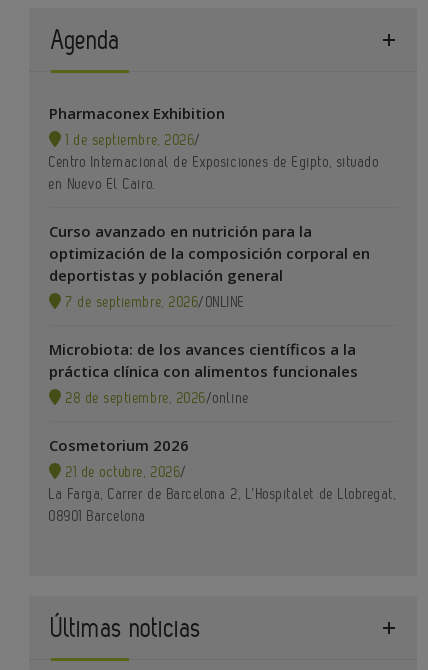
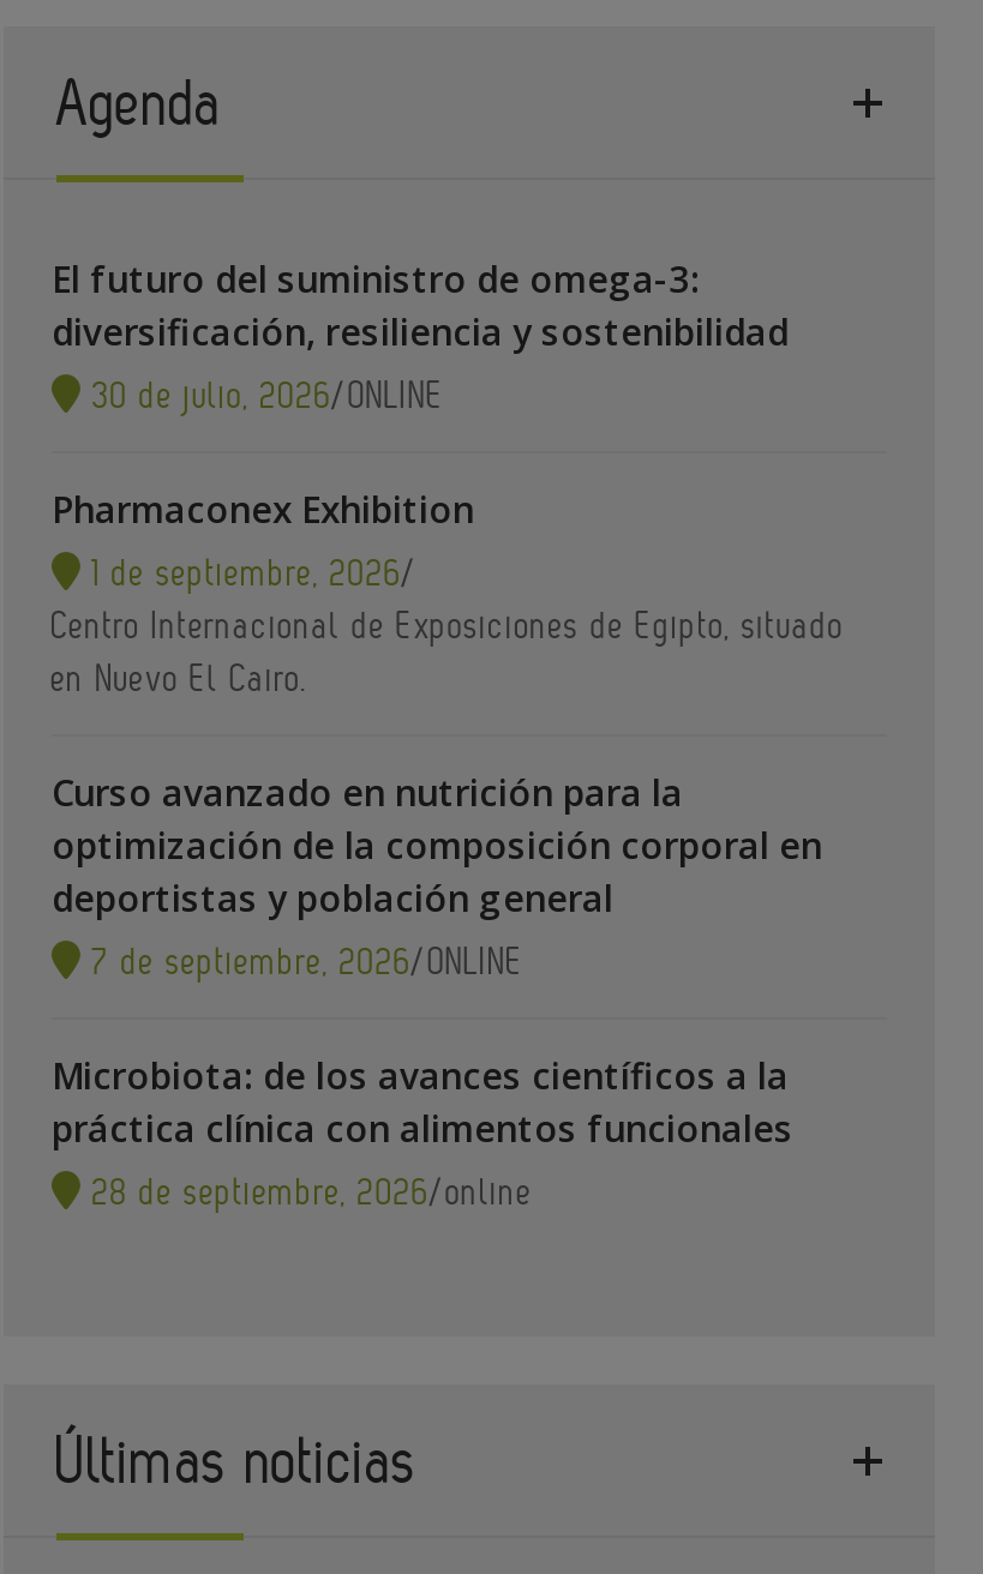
none -> [52,255,789,418] El futuro del suministro de omega-3: | diversificación, resiliencia y sostenibilidad | 30 de julio, 2026/ONLINE
moved [49,103,379,407] -> [52,486,844,1215]: Pharmaconex Exhibition | 1 de septiembre, 2026/ | Centro Internacional de Exposiciones de Egipto, situado | ... | práctica clínica con alimentos funcionales | 28 de septiembre, 2026/online
[49,435,396,525] Cosmetorium 2026 | 21 de octubre, 2026/ | La Farga, Carrer de Barcelona 2, L’Hospitalet de Llobregat, | 08901 Barcelona -> none

